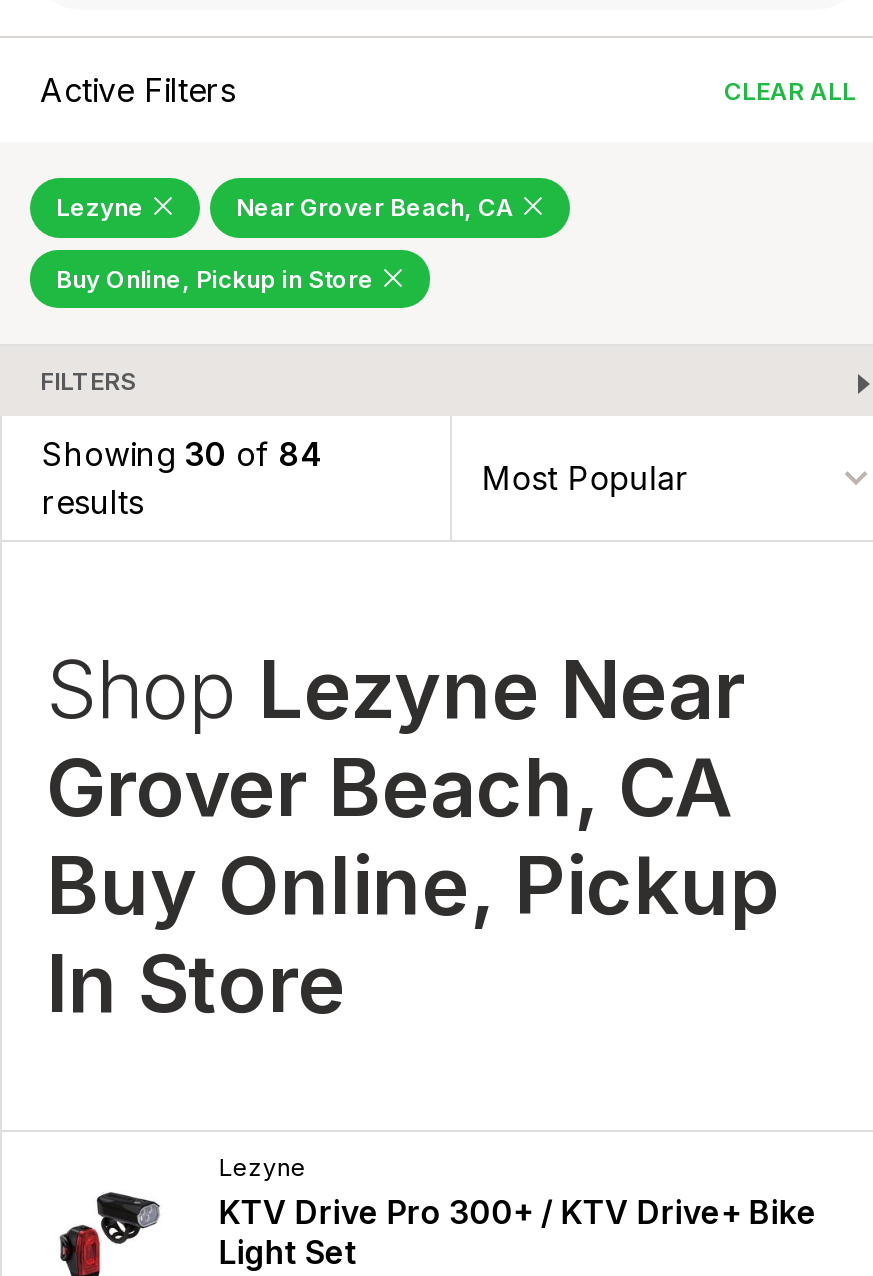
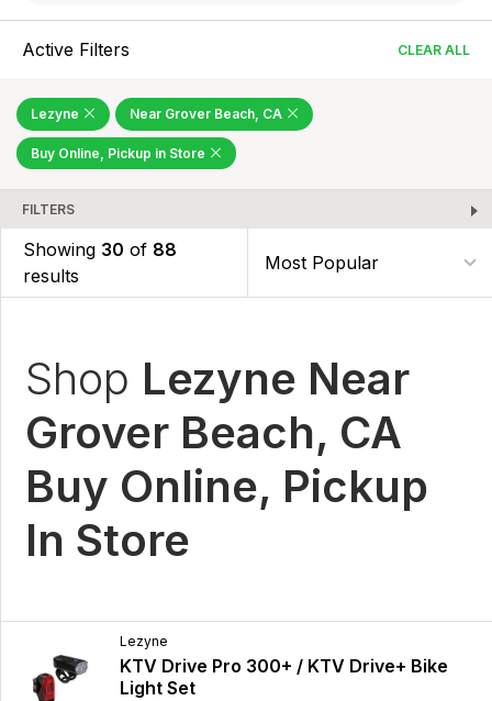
[42,435,320,475] Showing 30 of 84 -> [23,239,177,261] Showing 30 of 88

